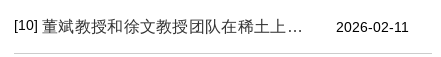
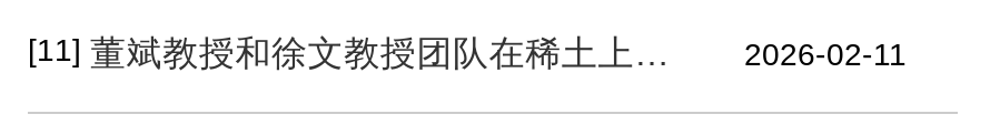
[14,17,42,33] [10] -> [28,33,90,68] [11]

